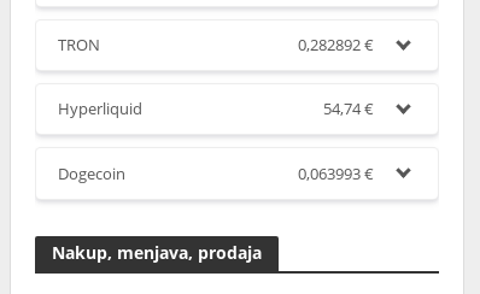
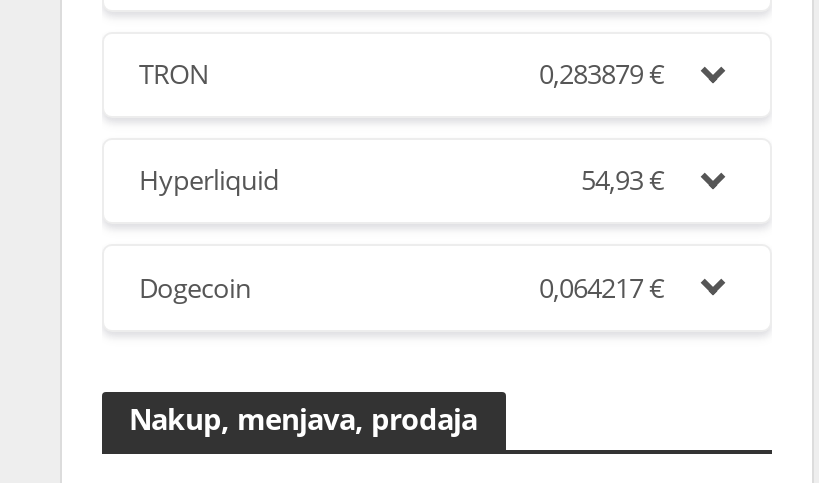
[298,34,374,56] 0,282892 € -> [539,57,665,93] 0,283879 €
[324,98,374,120] 54,74 € -> [581,163,665,199] 54,93 €
[298,162,374,184] 0,063993 € -> [539,269,665,305] 0,064217 €

